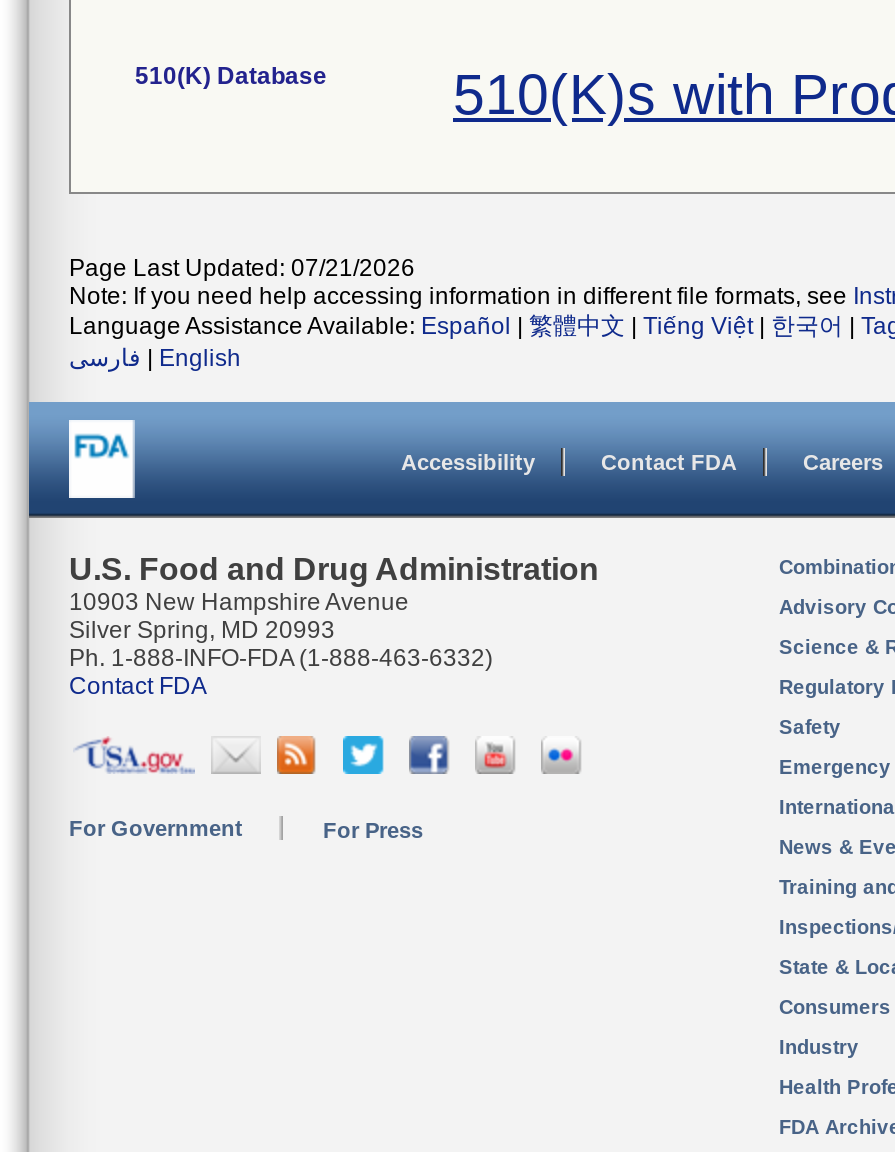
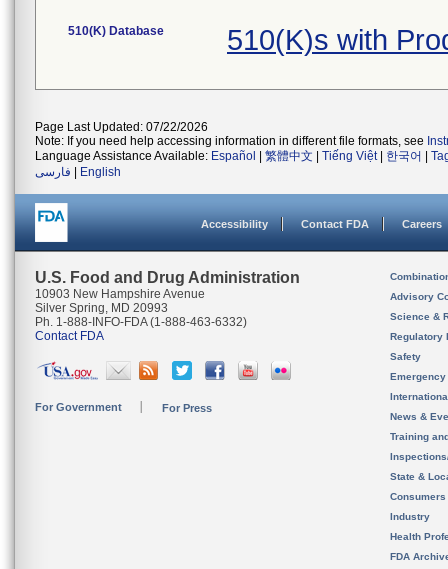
[69,254,415,282] Page Last Updated: 07/21/2026 -> [35,120,208,134] Page Last Updated: 07/22/2026

